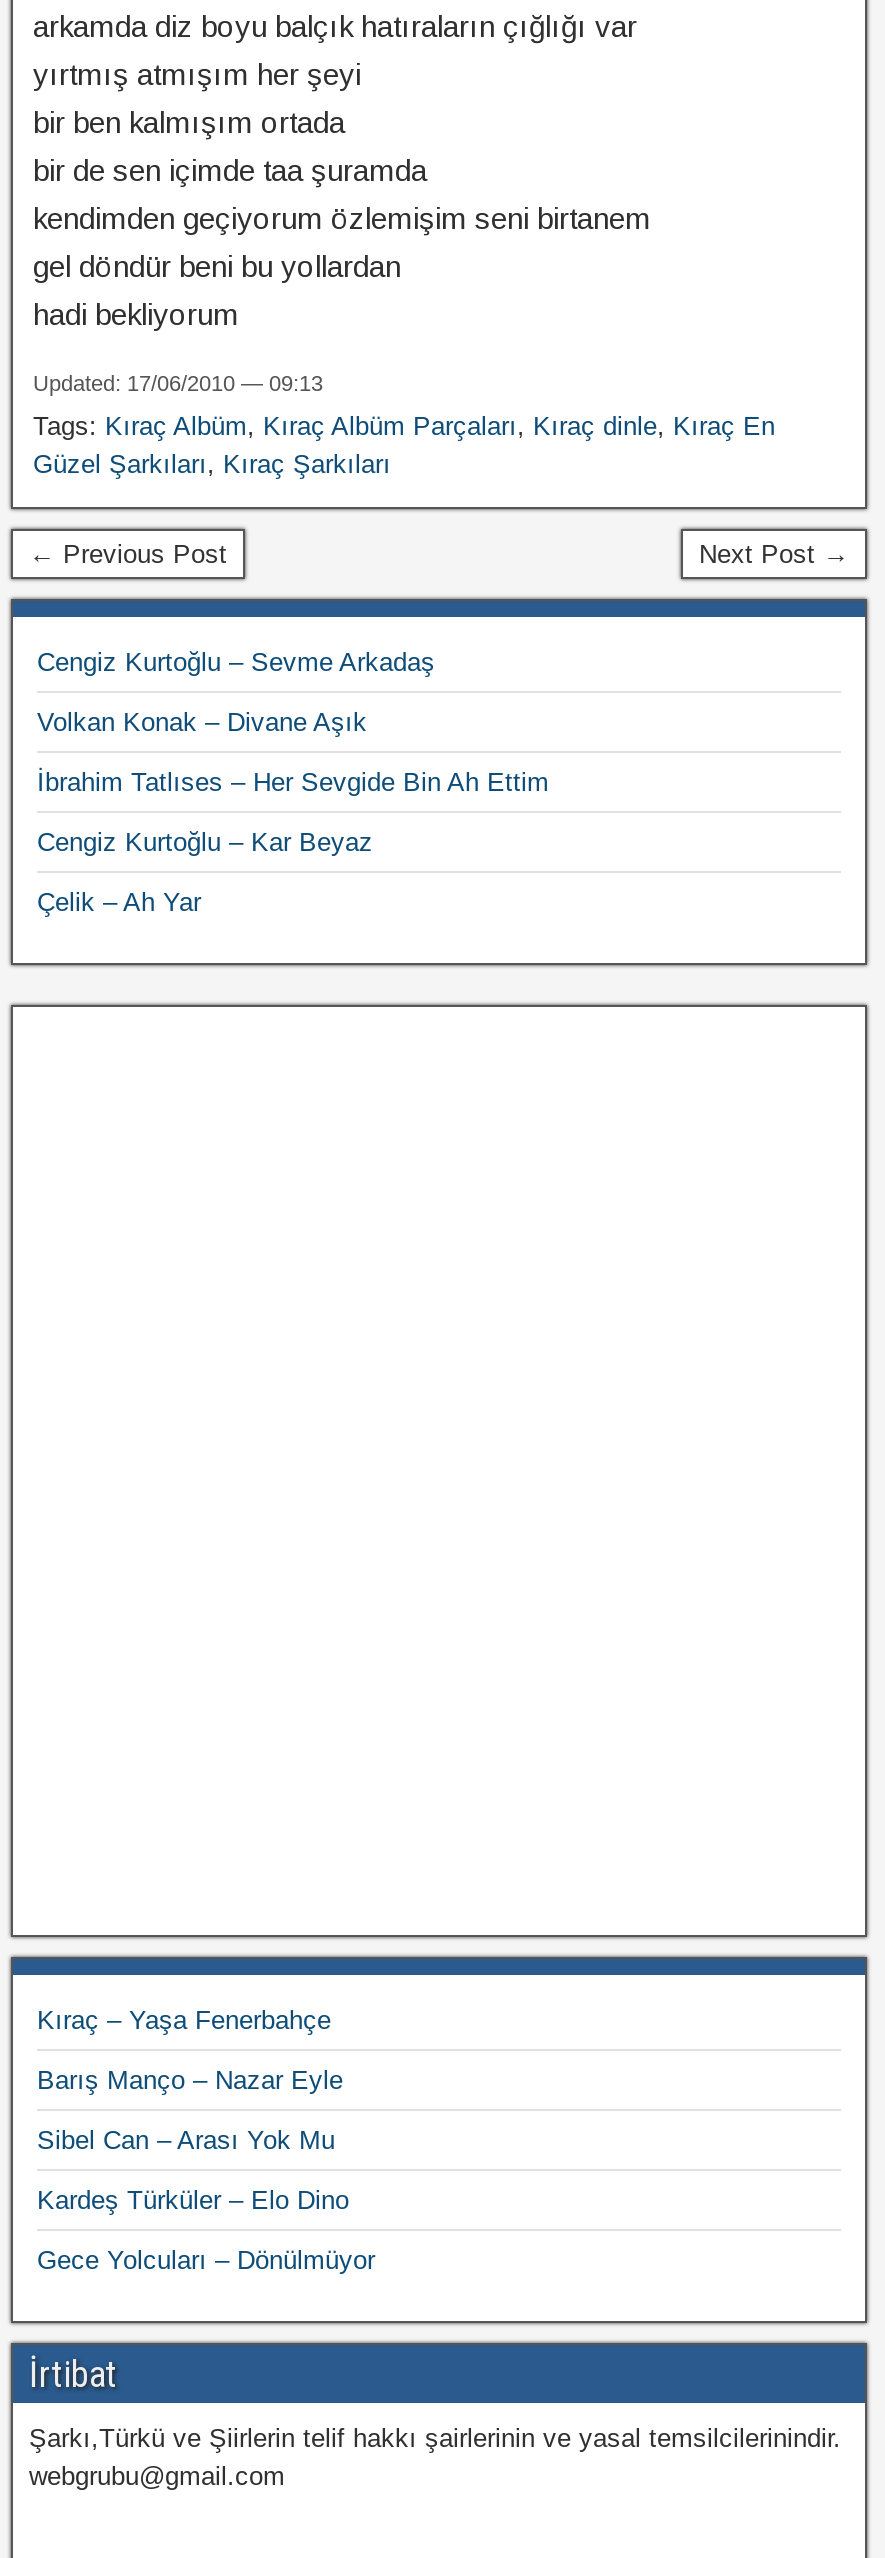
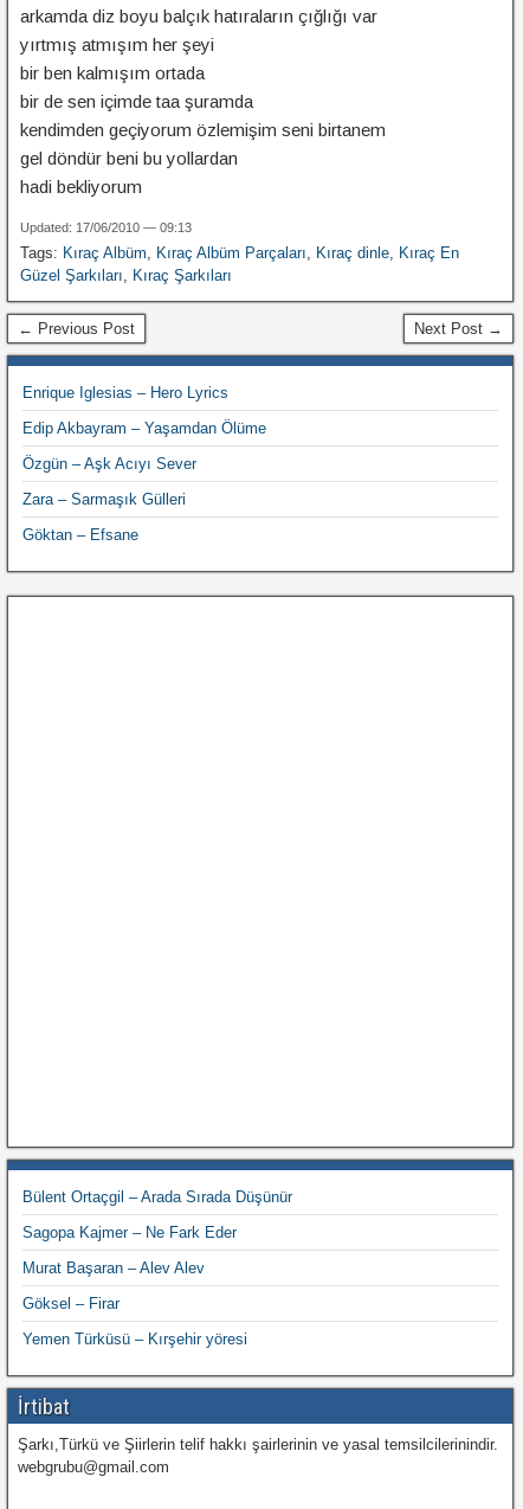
[37,647,435,677] Cengiz Kurtoğlu – Sevme Arkadaş -> [22,384,228,402] Enrique Iglesias – Hero Lyrics
[37,707,367,737] Volkan Konak – Divane Aşık -> [22,419,266,437] Edip Akbayram – Yaşamdan Ölüme
[37,767,549,797] İbrahim Tatlıses – Her Sevgide Bin Ah Ettim -> [22,455,196,473] Özgün – Aşk Acıyı Sever
[37,827,373,857] Cengiz Kurtoğlu – Kar Beyaz -> [22,490,186,508] Zara – Sarmaşık Gülleri
[37,887,201,917] Çelik – Ah Yar -> [22,526,138,544] Göktan – Efsane
[37,2005,331,2035] Kıraç – Yaşa Fenerbahçe -> [22,1188,292,1206] Bülent Ortaçgil – Arada Sırada Düşünür
[37,2065,343,2095] Barış Manço – Nazar Eyle -> [22,1224,237,1241] Sagopa Kajmer – Ne Fark Eder
[37,2125,335,2155] Sibel Can – Arası Yok Mu -> [22,1259,205,1277] Murat Başaran – Alev Alev
[37,2185,349,2215] Kardeş Türküler – Elo Dino -> [22,1295,120,1312] Göksel – Firar
[37,2245,375,2275] Gece Yolcuları – Dönülmüyor -> [22,1330,247,1348] Yemen Türküsü – Kırşehir yöresi

